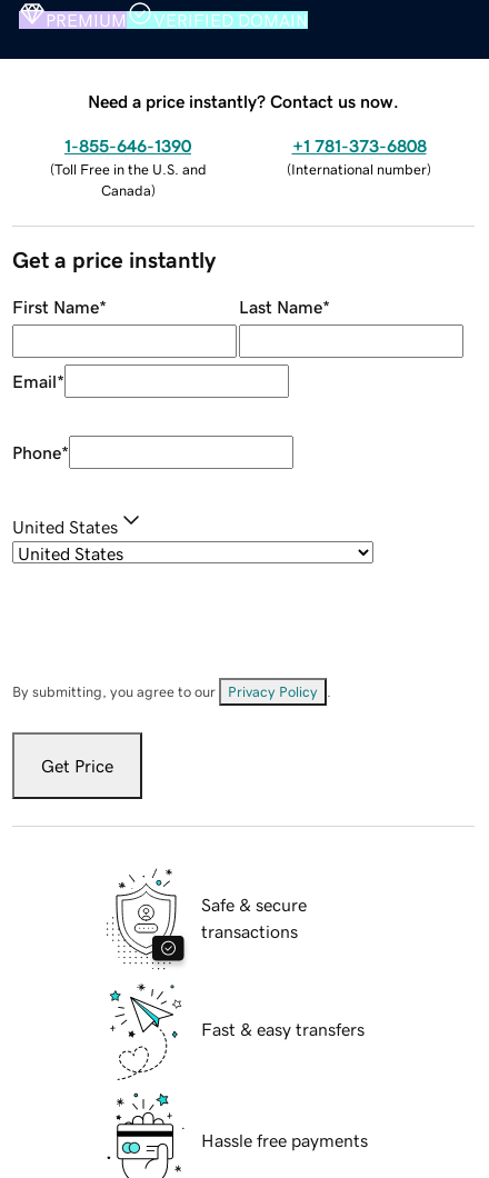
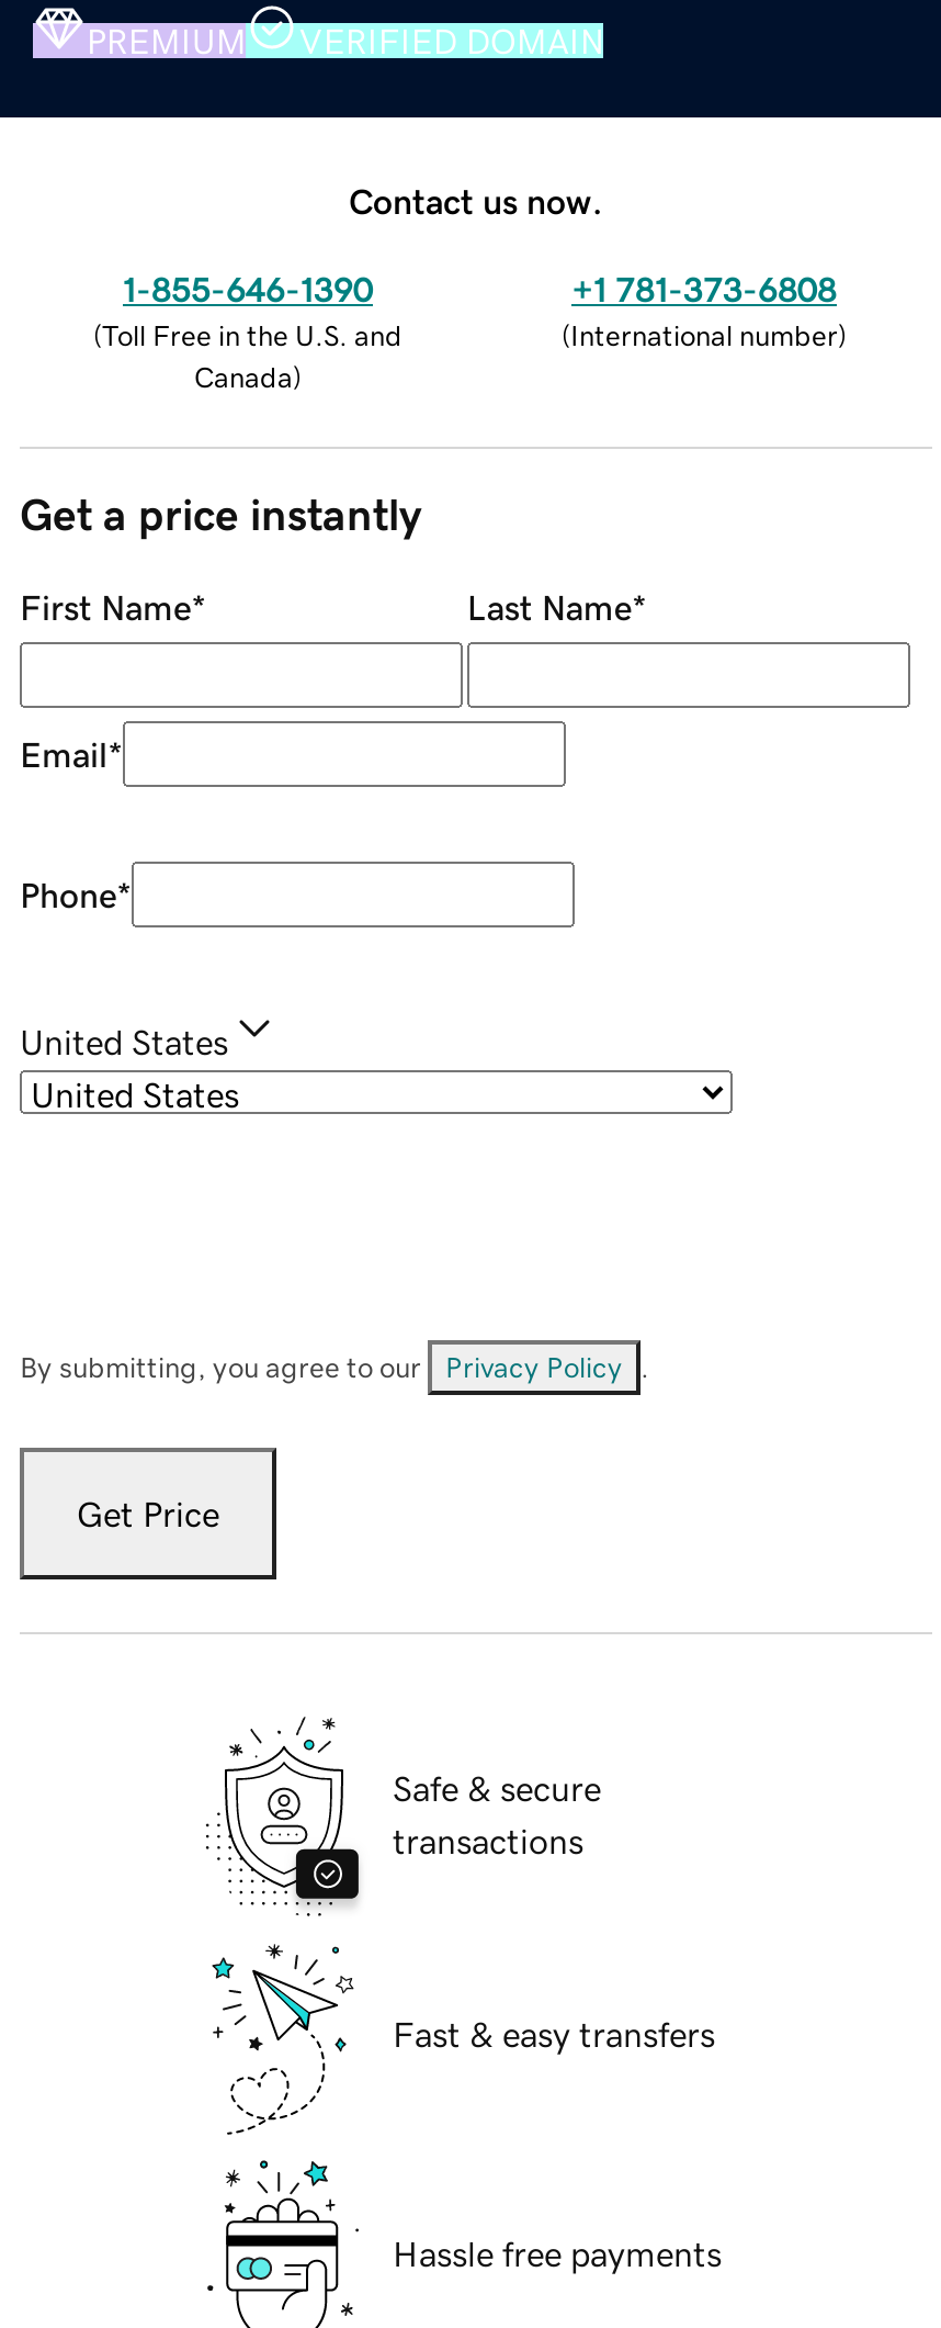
[88,92,399,110] Need a price instantly? Contact us now. -> [349,182,603,218] Contact us now.

